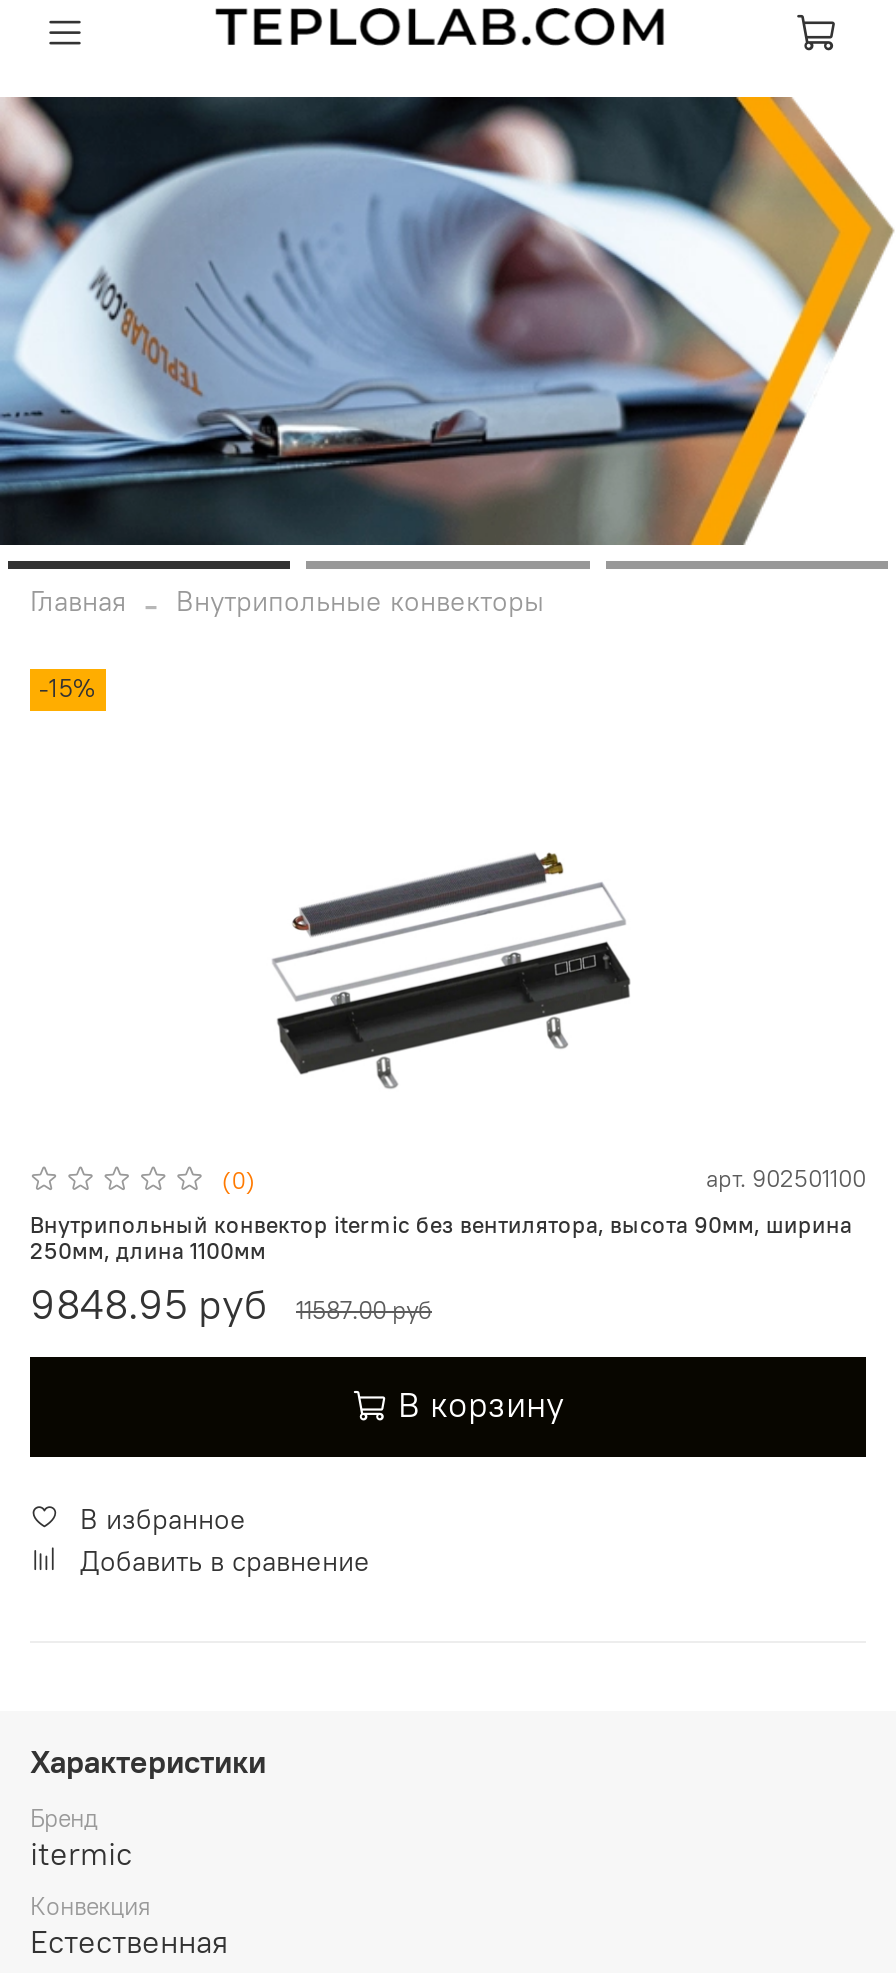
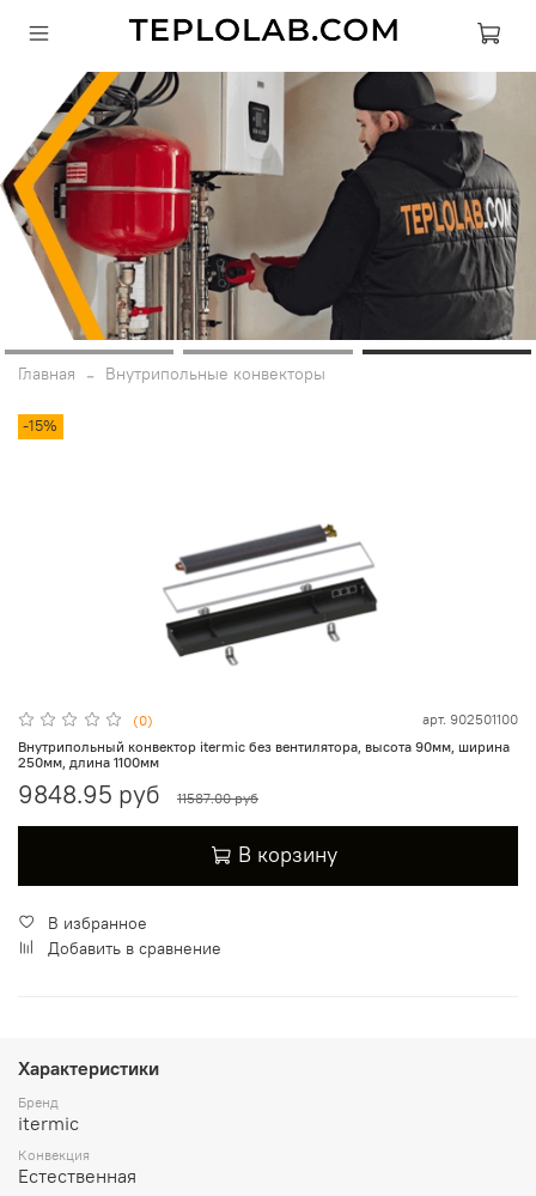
[6,95,890,547] [image] -> [4,71,532,341] [image]

